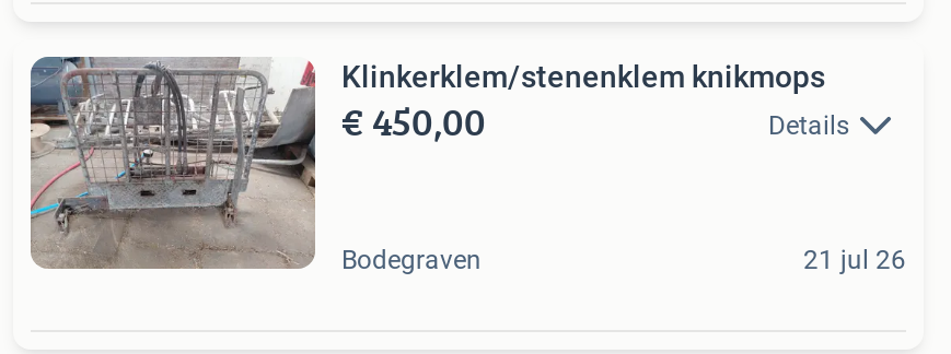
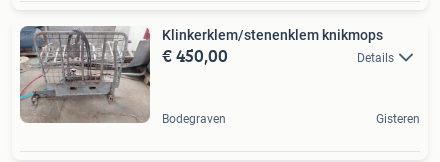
[803,245,906,276] 21 jul 26 -> [376,112,420,126] Gisteren

